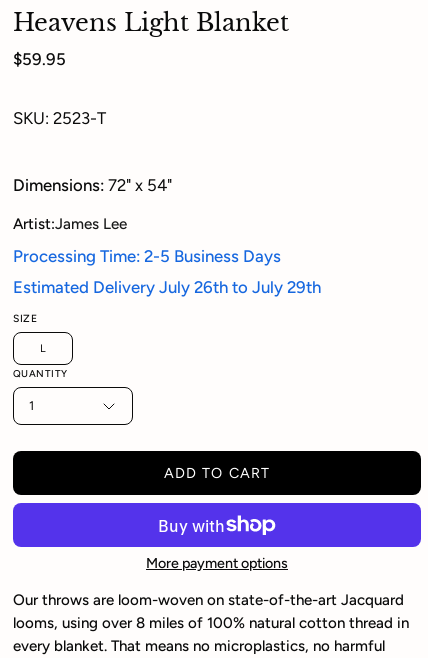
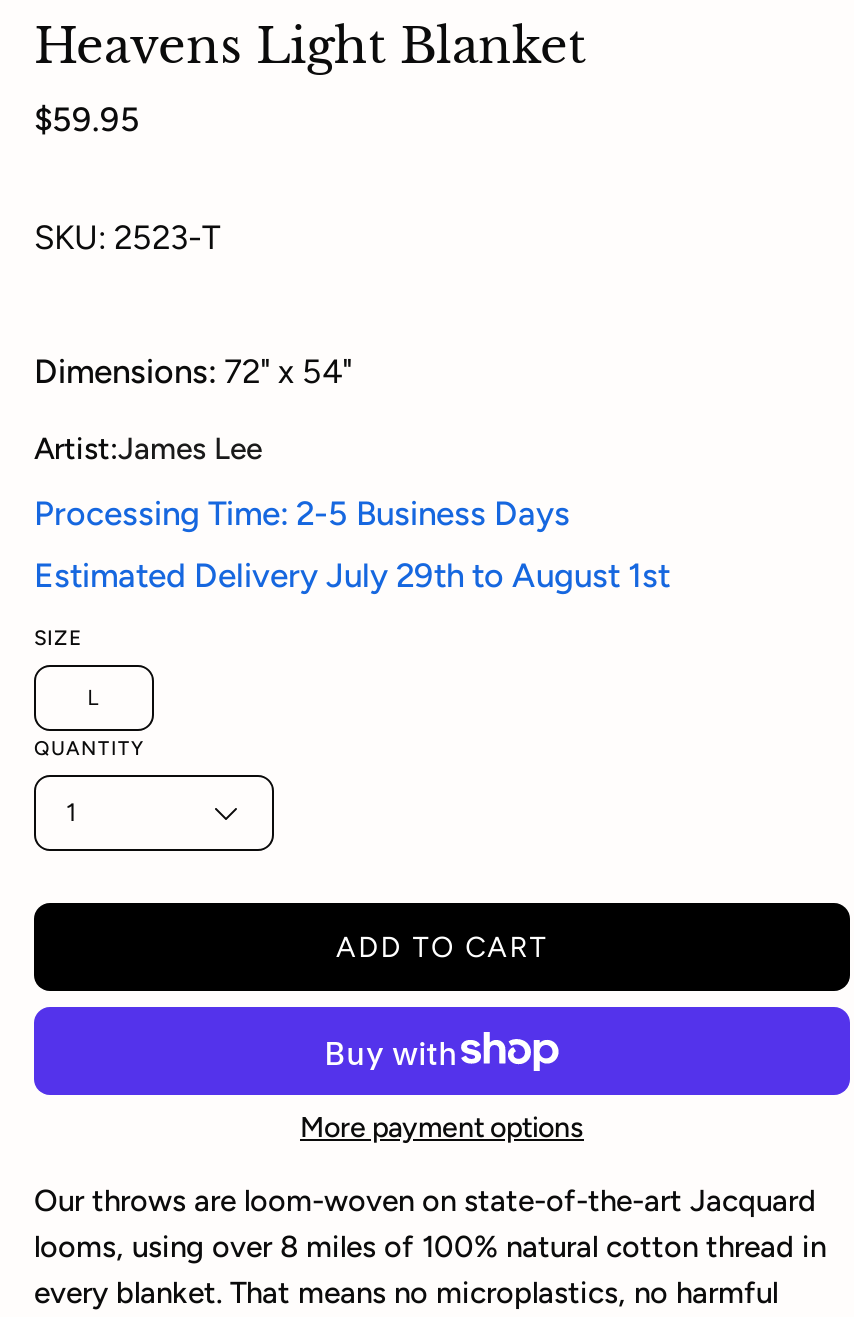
[13,277,321,297] Estimated Delivery July 26th to July 29th -> [34,555,670,595] Estimated Delivery July 29th to August 1st

